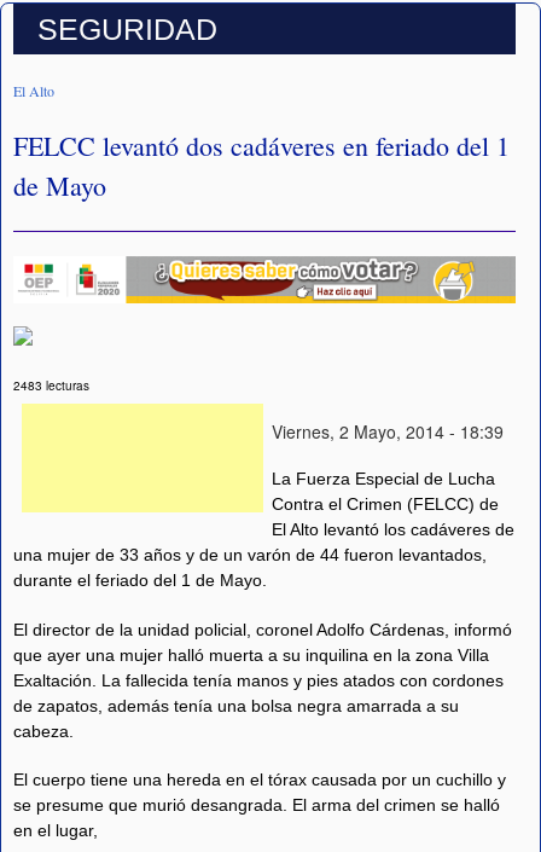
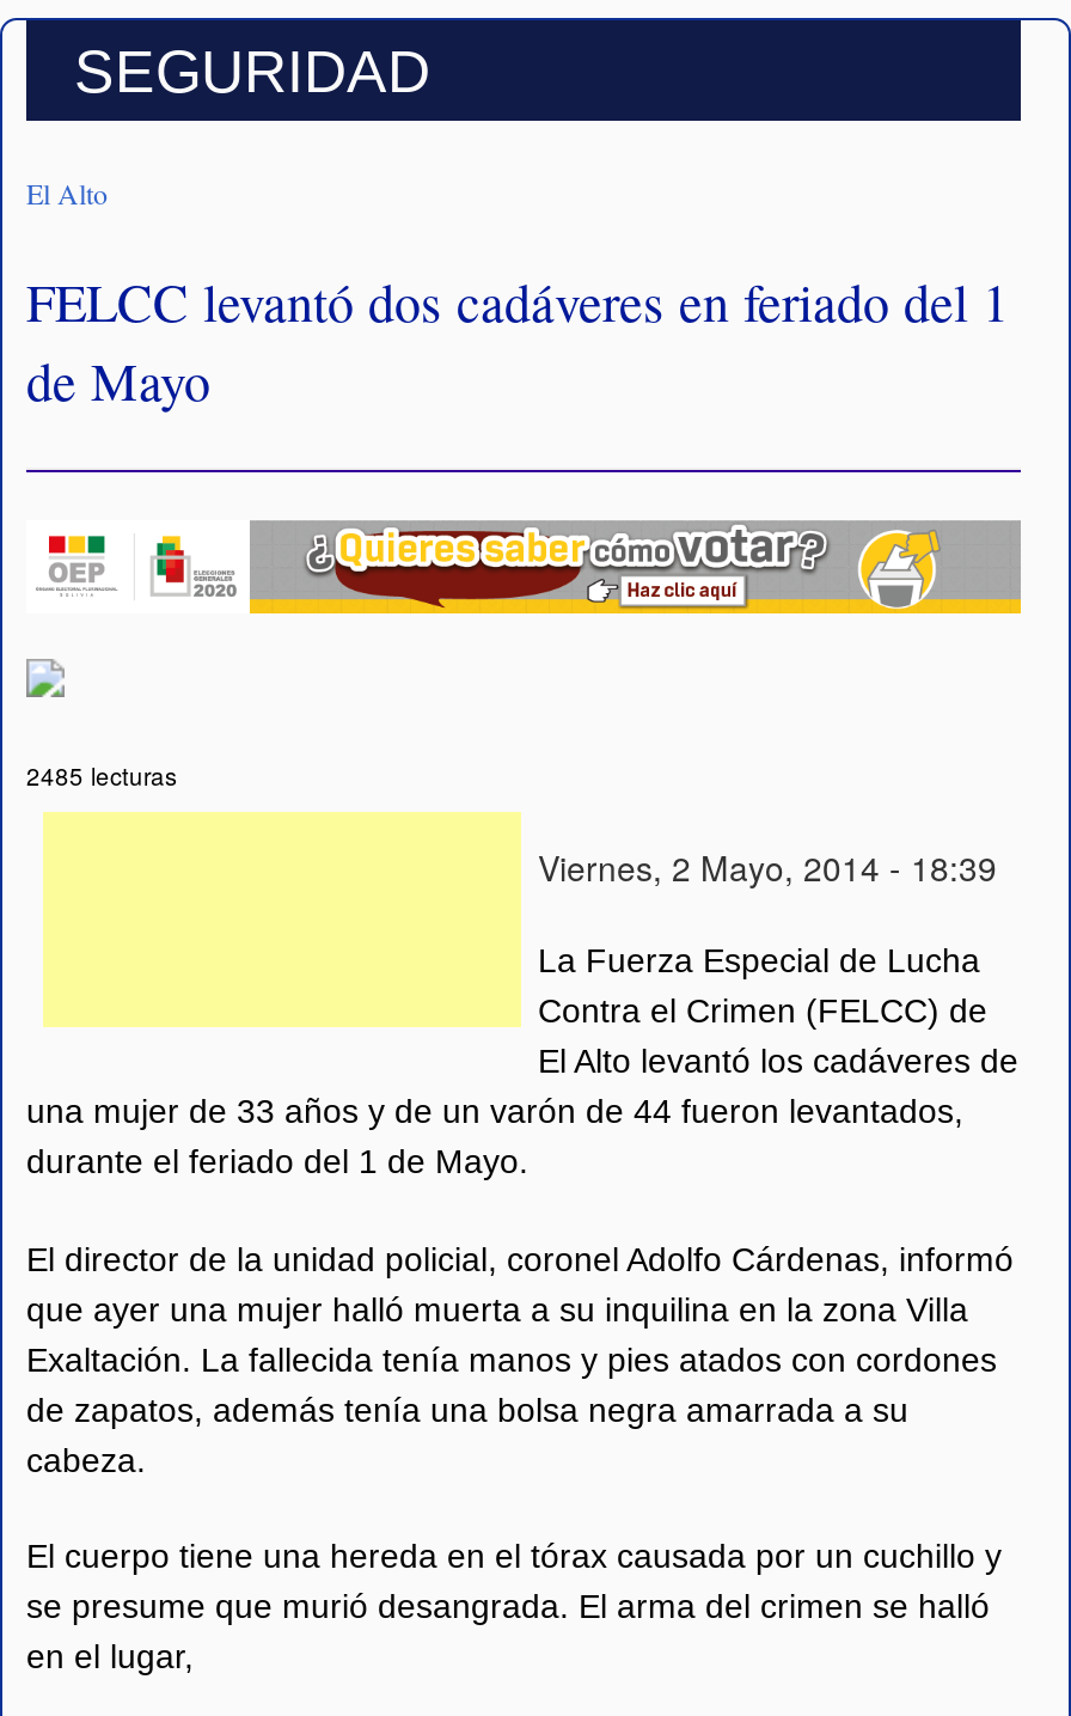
[13,377,89,394] 2483 lecturas -> [26,759,177,793] 2485 lecturas

